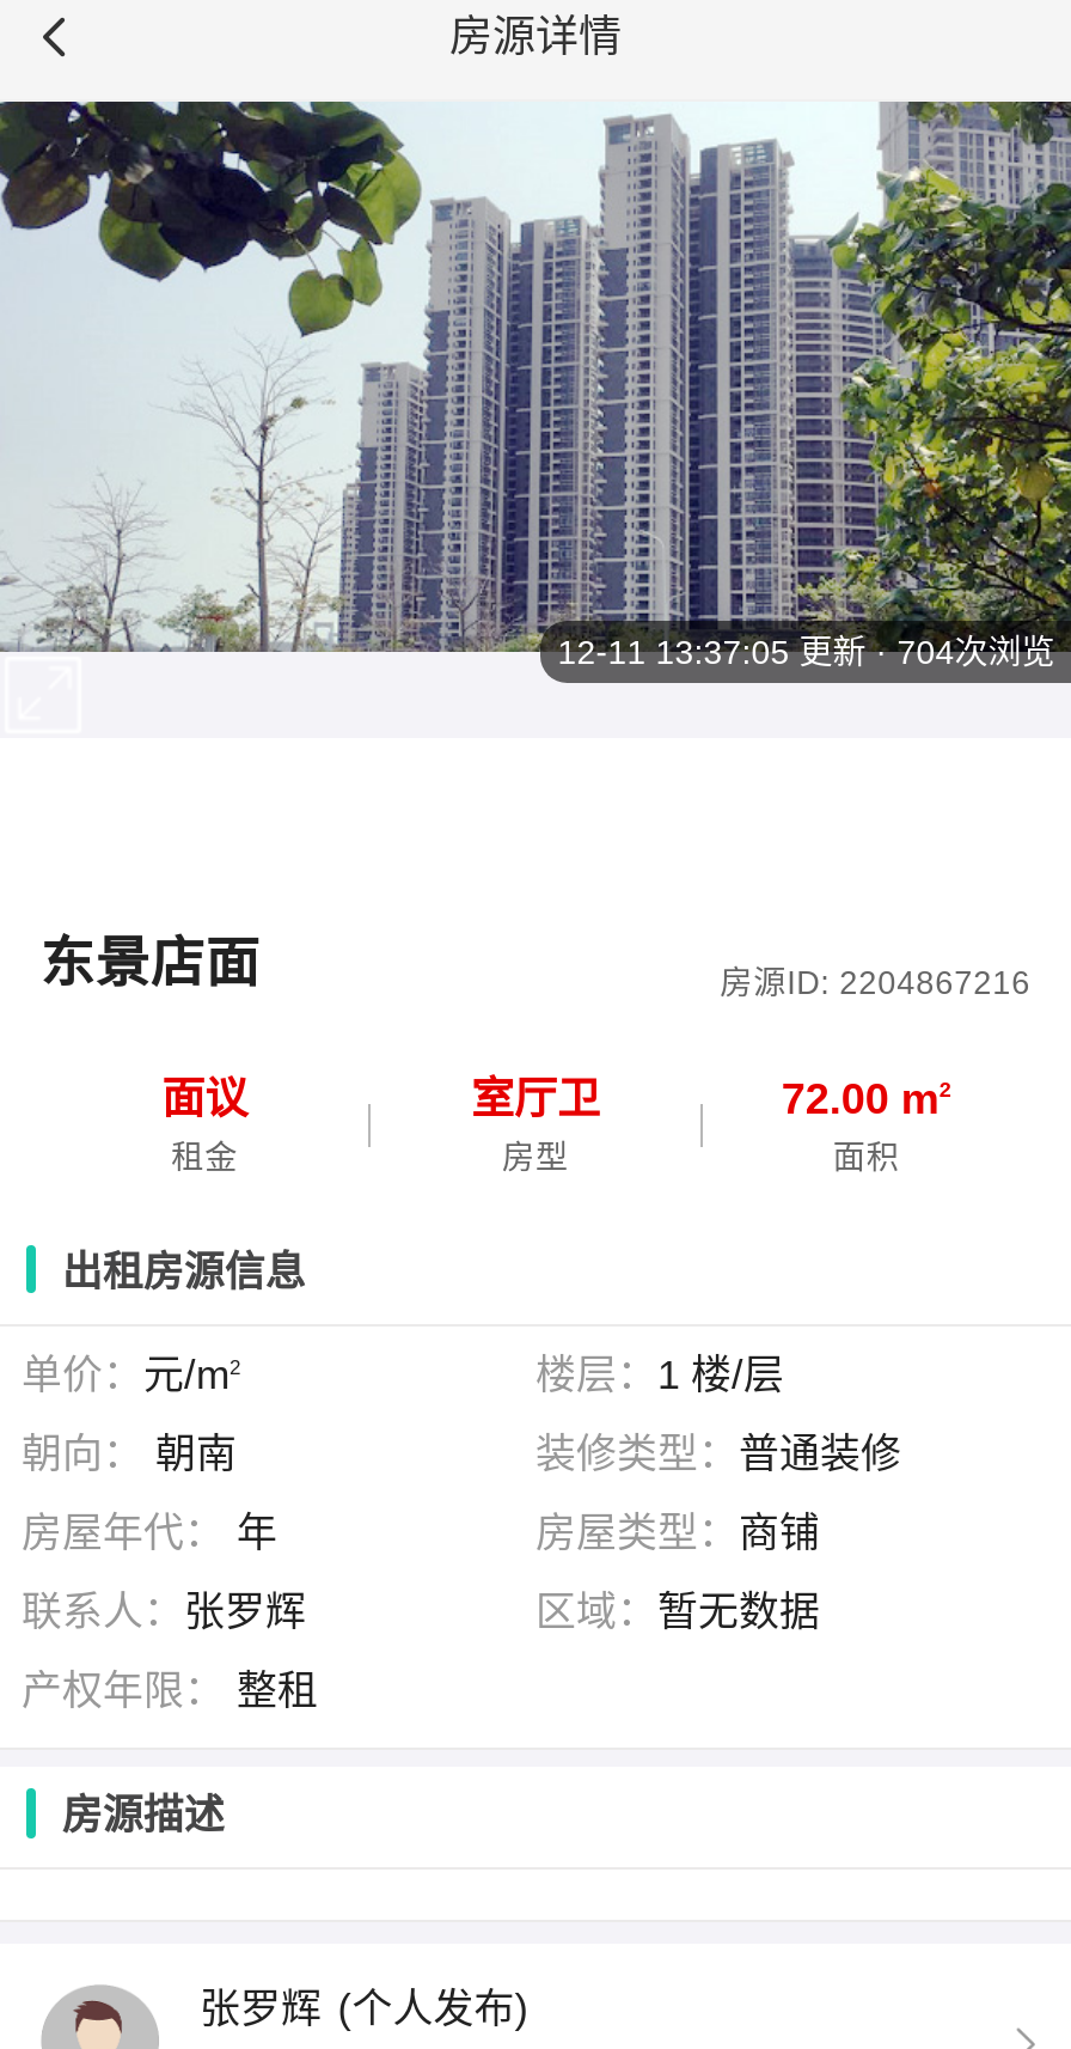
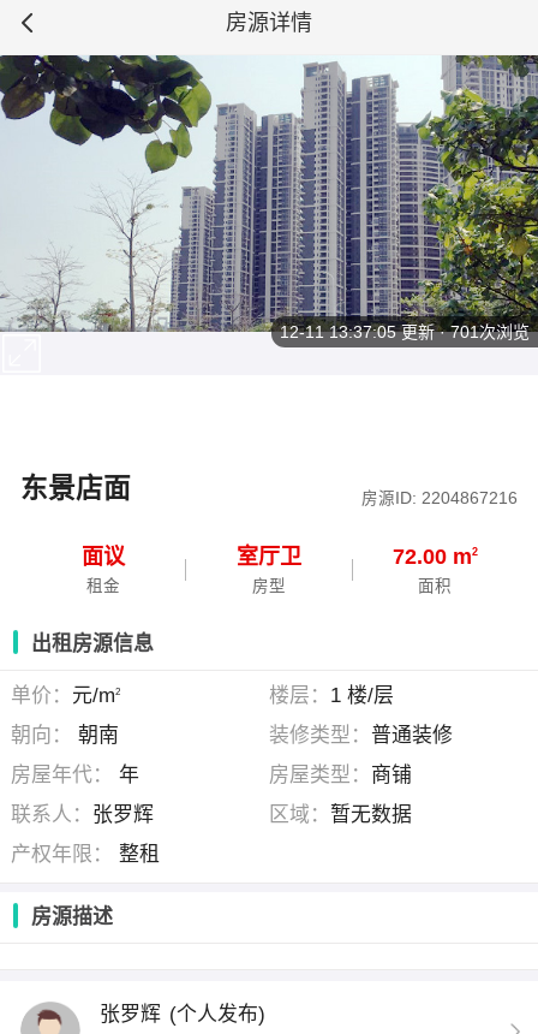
[557,633,1055,671] 12-11 13:37:05更新 · 704次浏览 -> [280,322,530,342] 12-11 13:37:05更新 · 701次浏览

